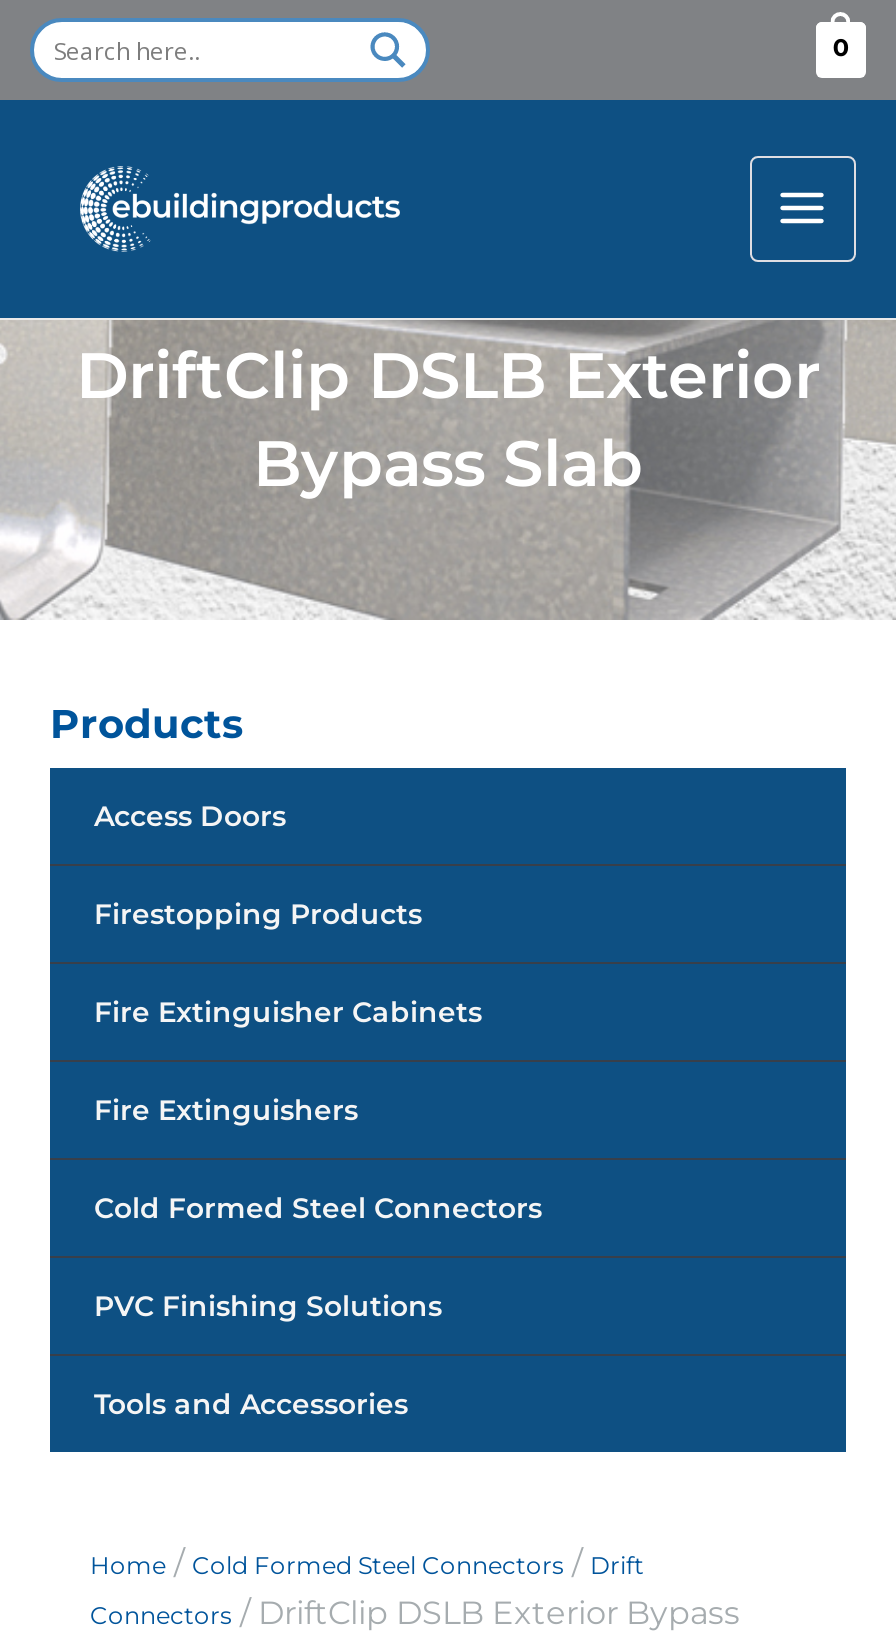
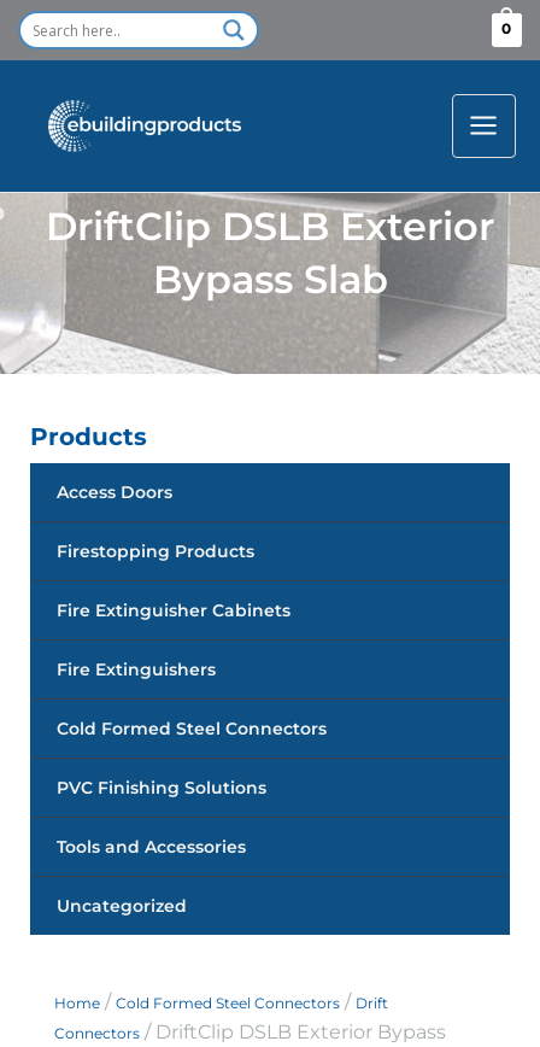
none -> [57,895,187,917] Uncategorized

